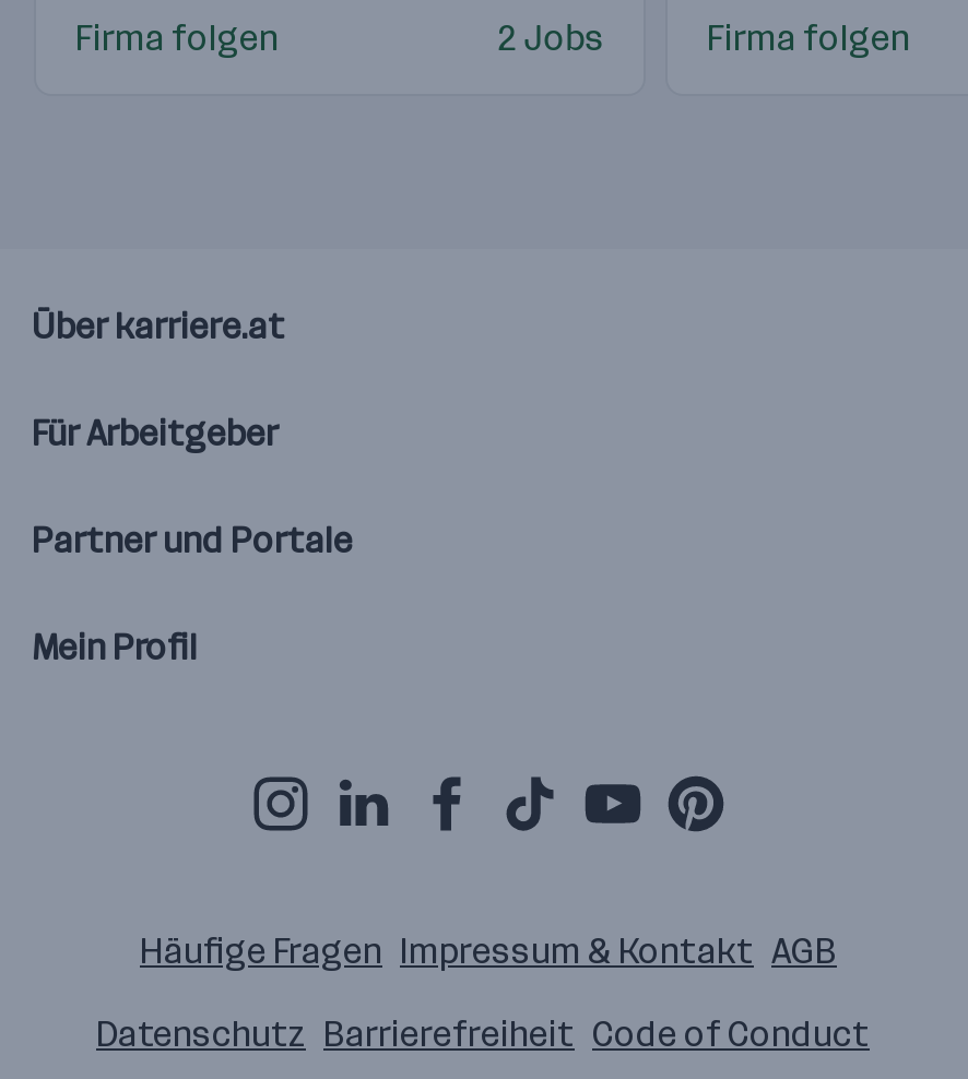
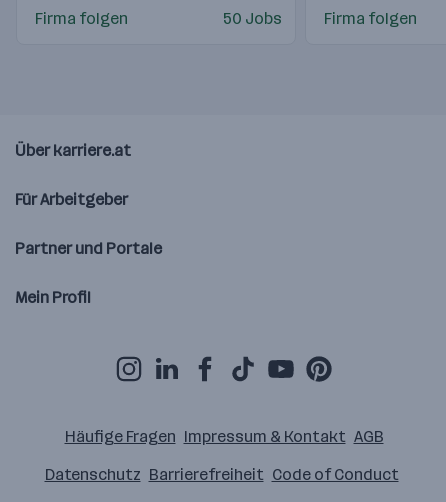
[498,18,605,60] 2 Jobs -> [223,9,282,28] 50 Jobs

